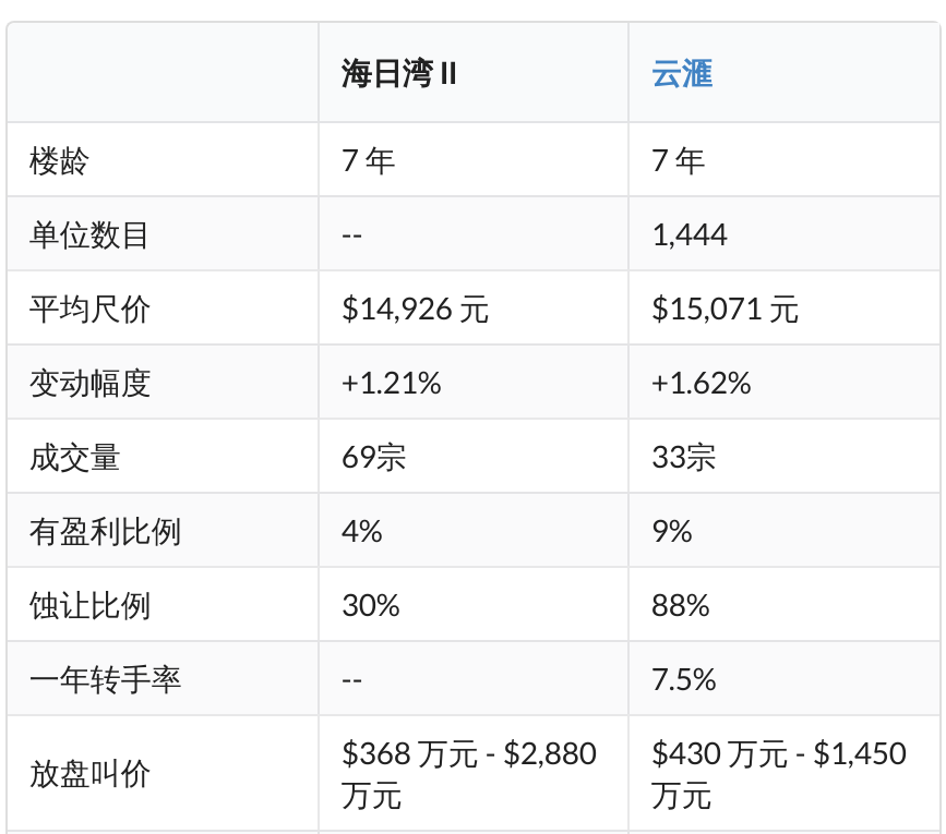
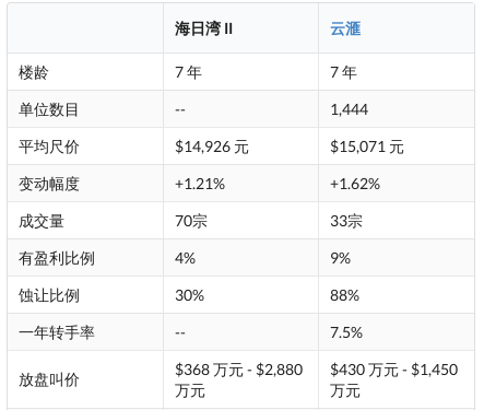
[341,438,407,475] 69宗 -> [175,211,207,230] 70宗

